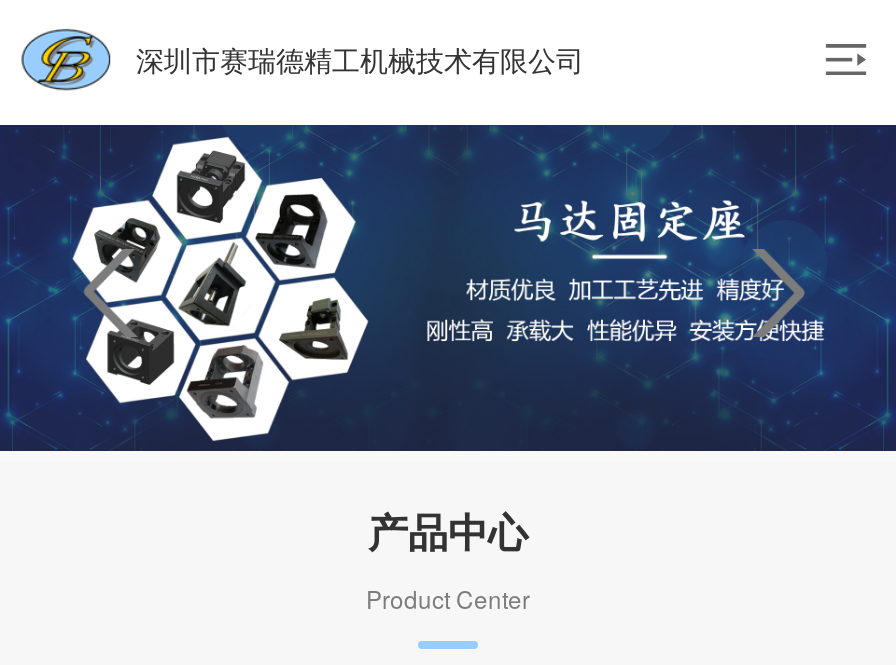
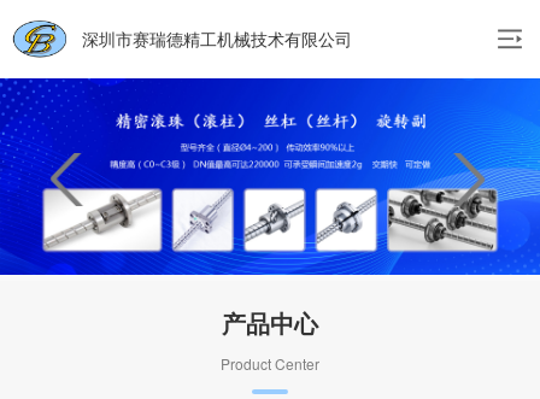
[6,123,890,453] [image] -> [4,77,536,276] [image]

